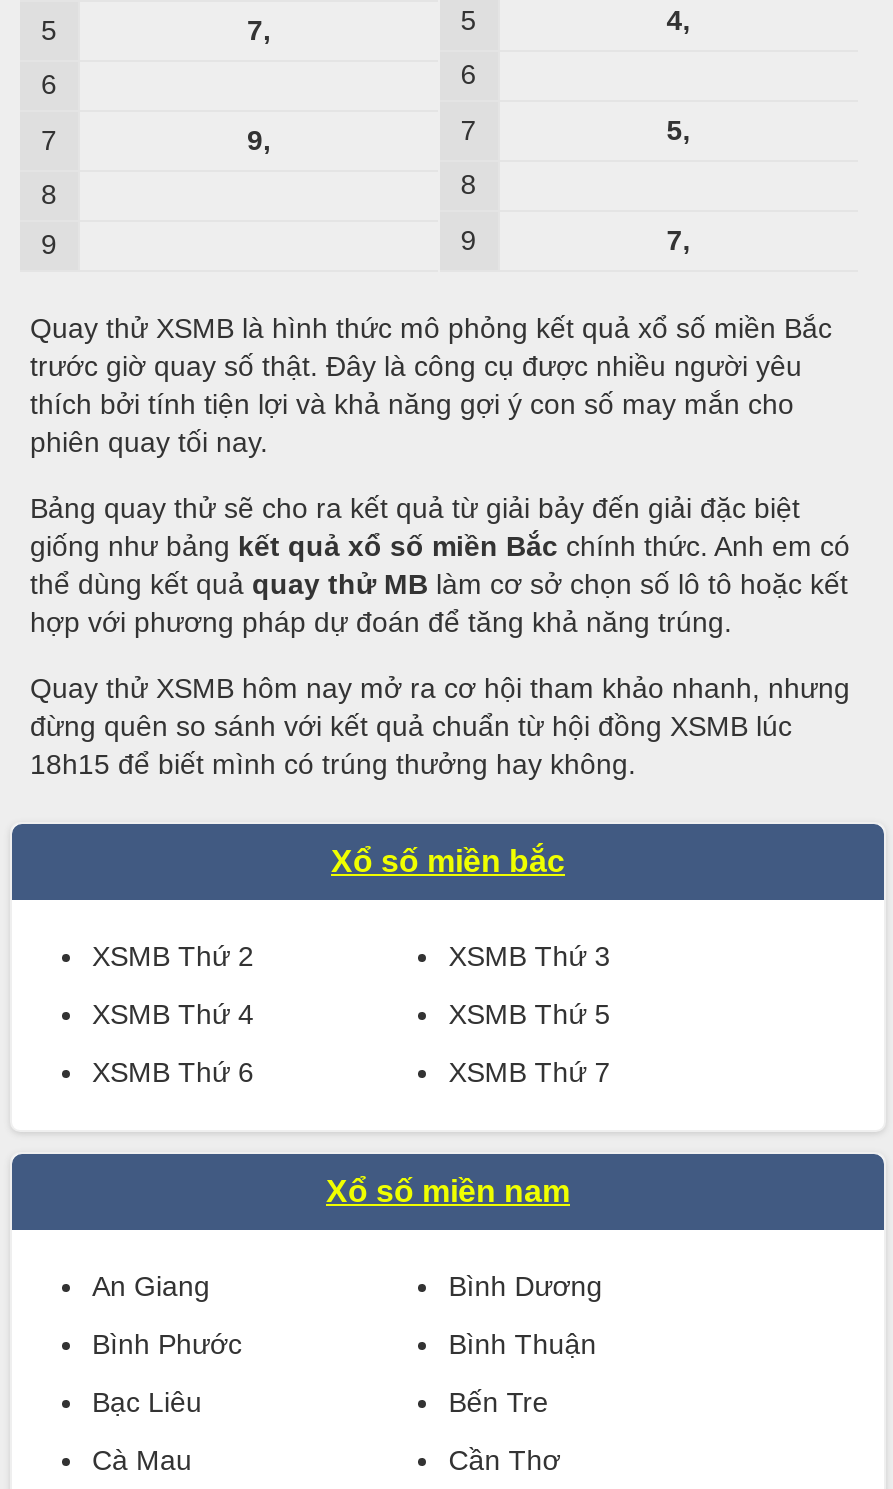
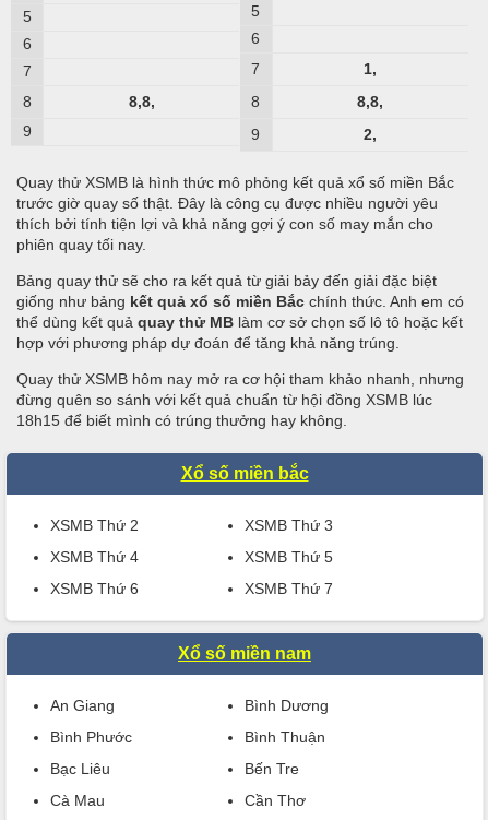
[247,14,271,46] 7, -> none
[666,4,690,36] 4, -> none
[247,124,271,156] 9, -> none
[666,114,690,146] 5, -> [364,60,377,78] 1,
none -> [128,93,154,110] 8,8,
none -> [357,93,383,110] 8,8,
[666,224,690,256] 7, -> [364,126,377,143] 2,

